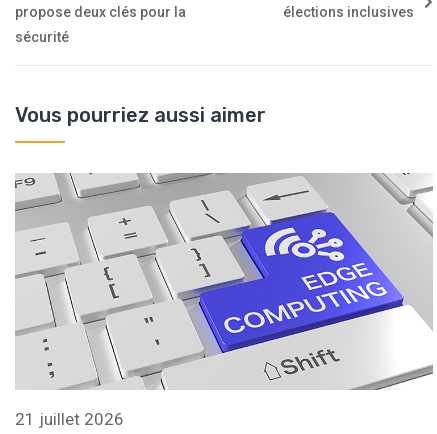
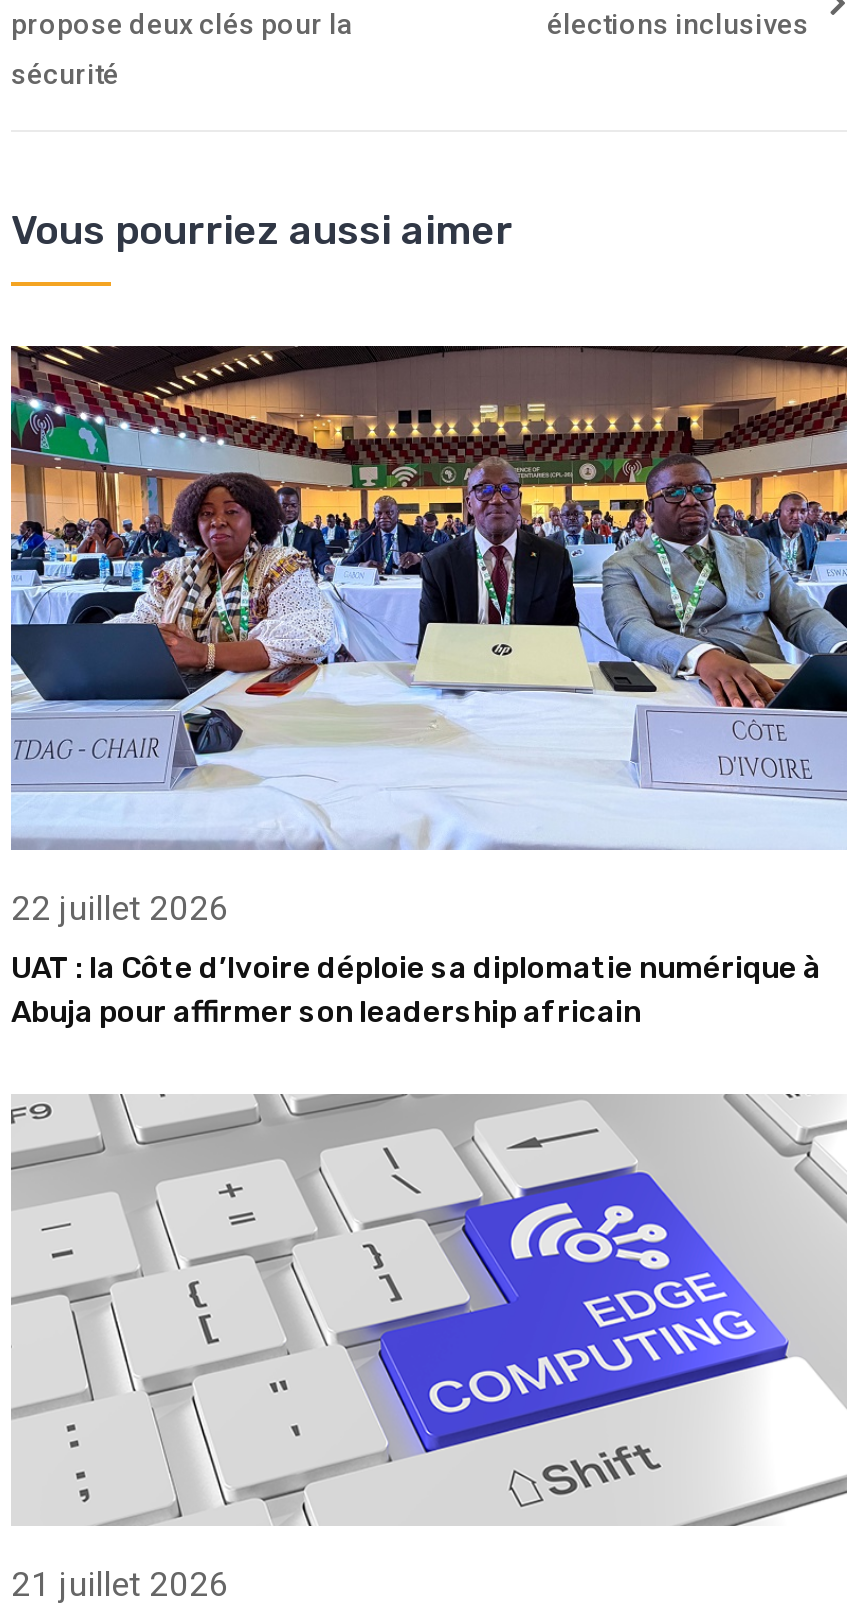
none -> [9,344,849,1030] [image] | 22 juillet 2026 | UAT : la Côte d’Ivoire déploie sa diplomatie numérique à | Abuja pour affirmer son leadership africain

